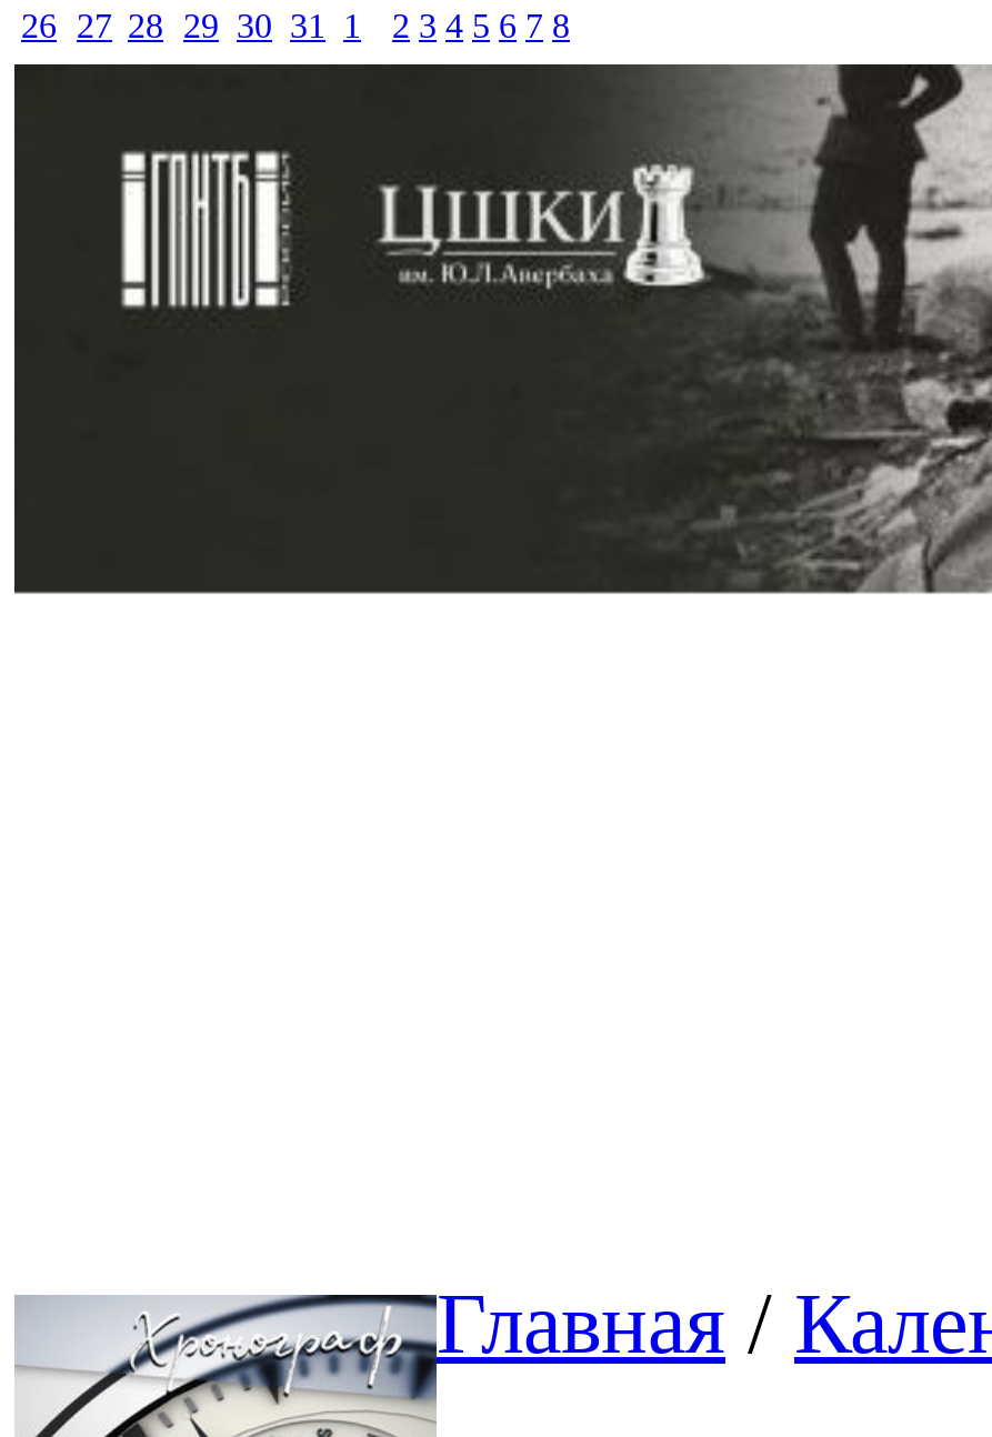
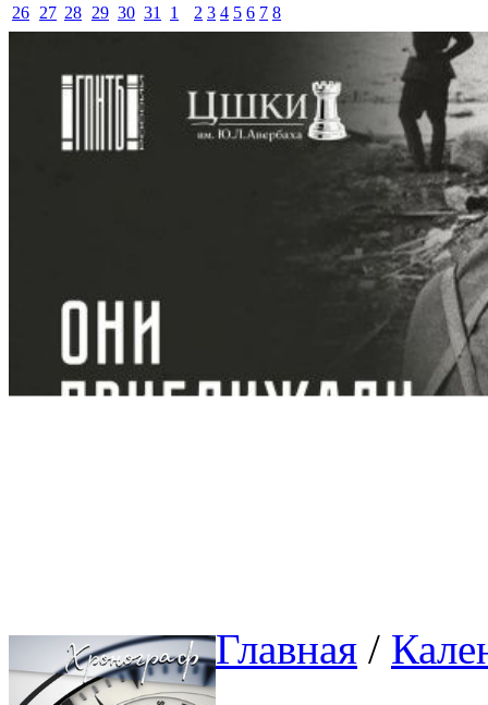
none -> [8,290,485,398] [image]

